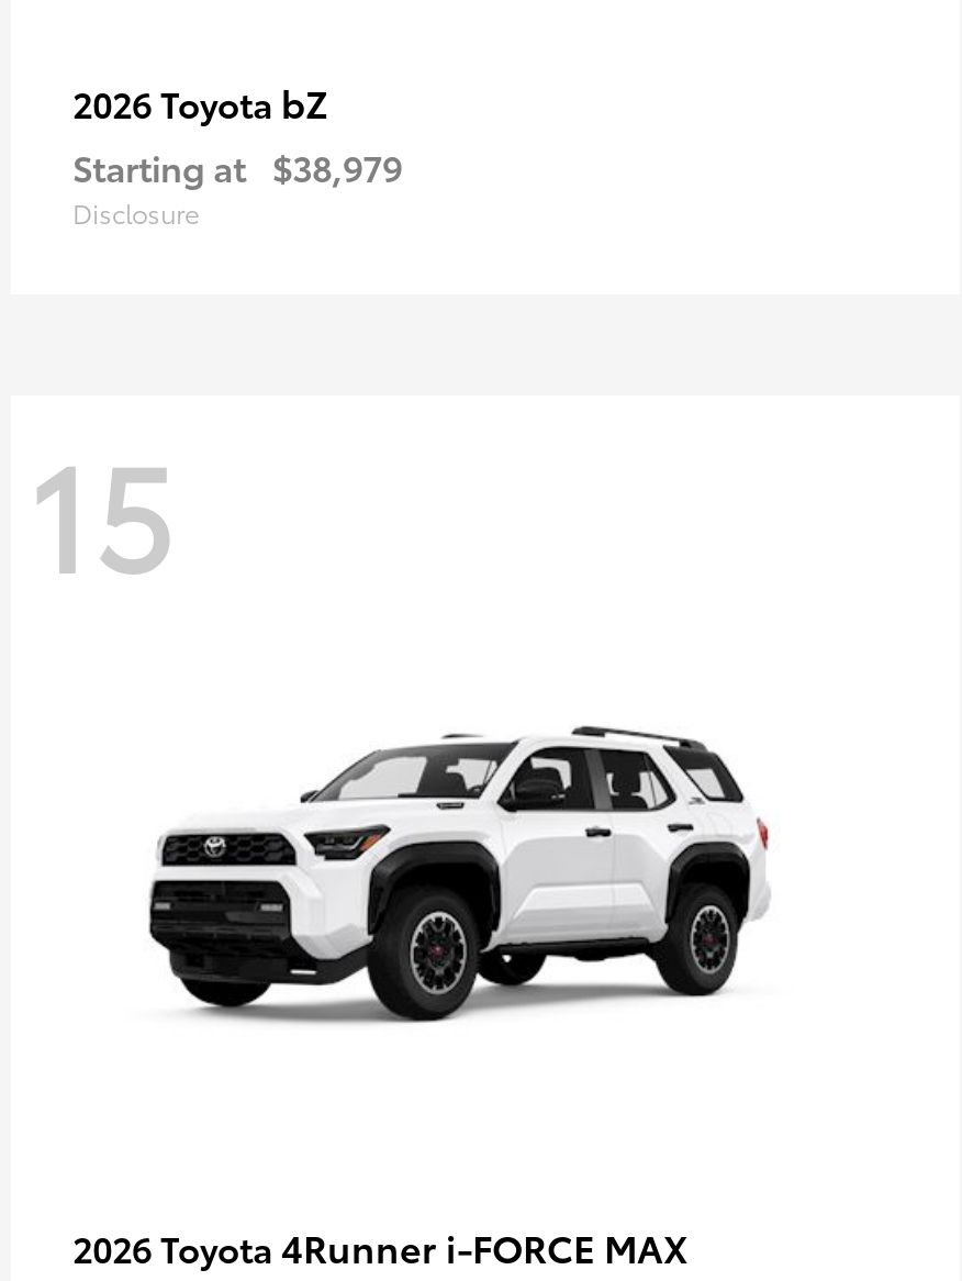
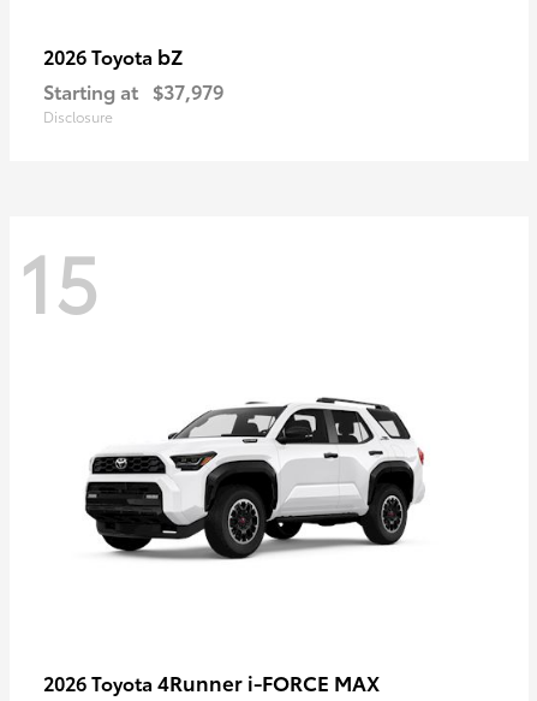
[72,140,402,191] Starting at $38,979 -> [43,77,223,104] Starting at $37,979

